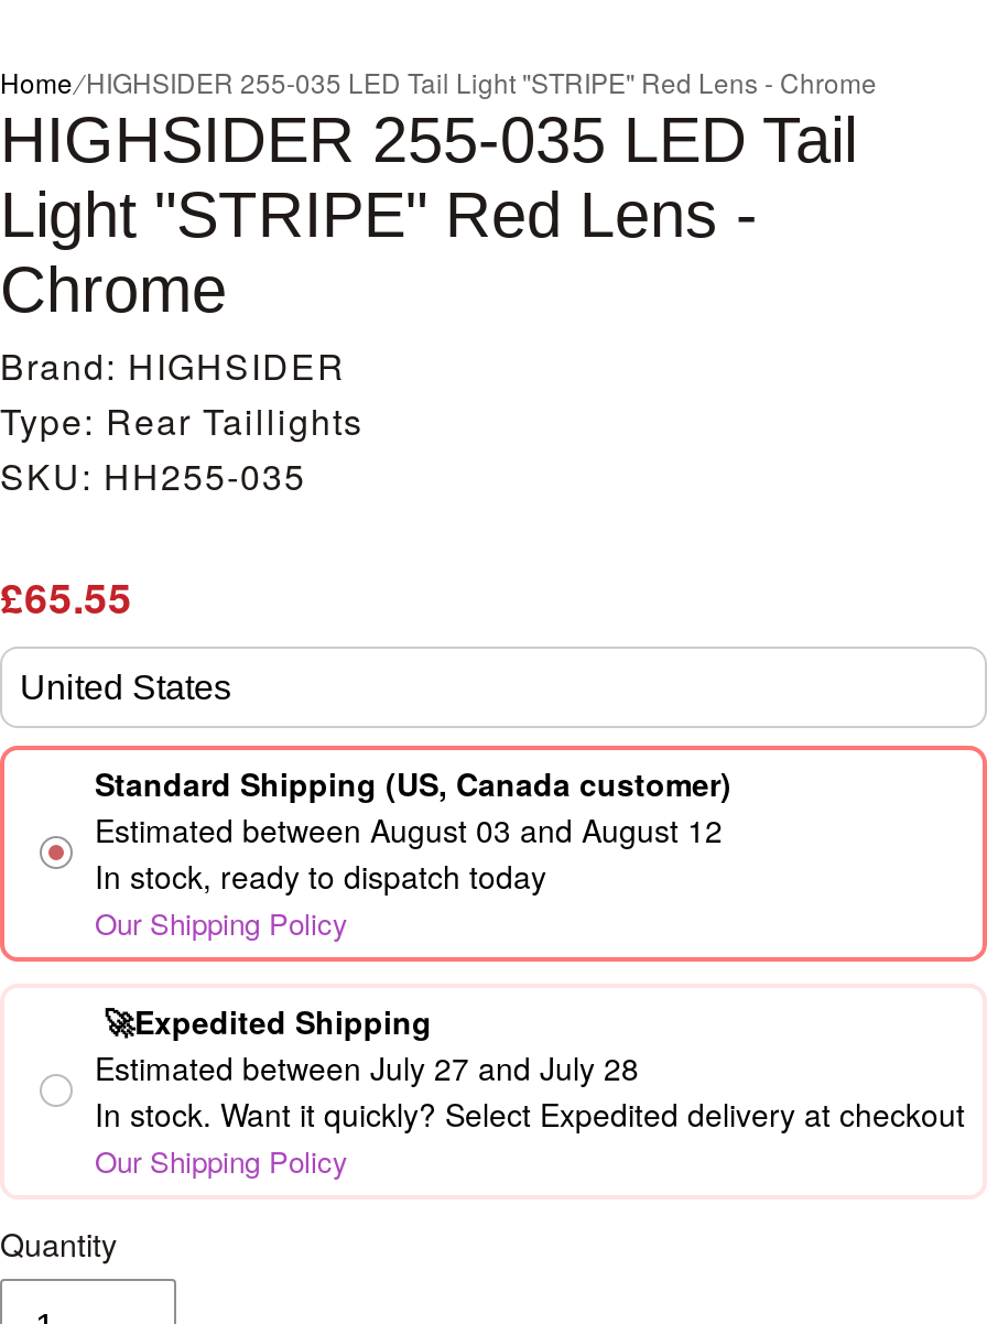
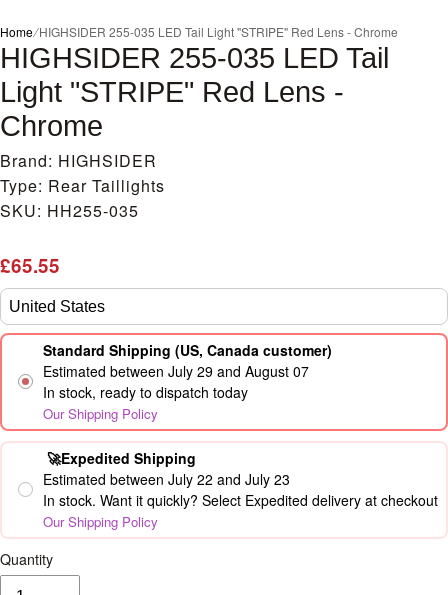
[95,806,723,850] Estimated between August 03 and August 12 -> [43,360,309,380] Estimated between July 29 and August 07
[95,1044,639,1088] Estimated between July 27 and July 28 -> [43,468,290,488] Estimated between July 22 and July 23

